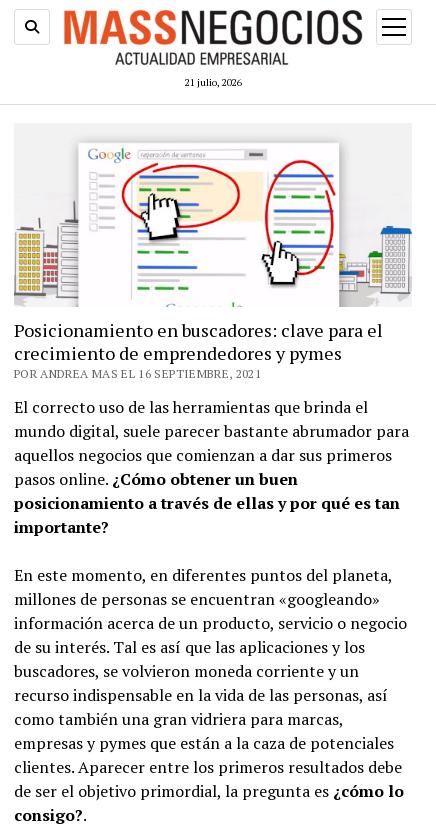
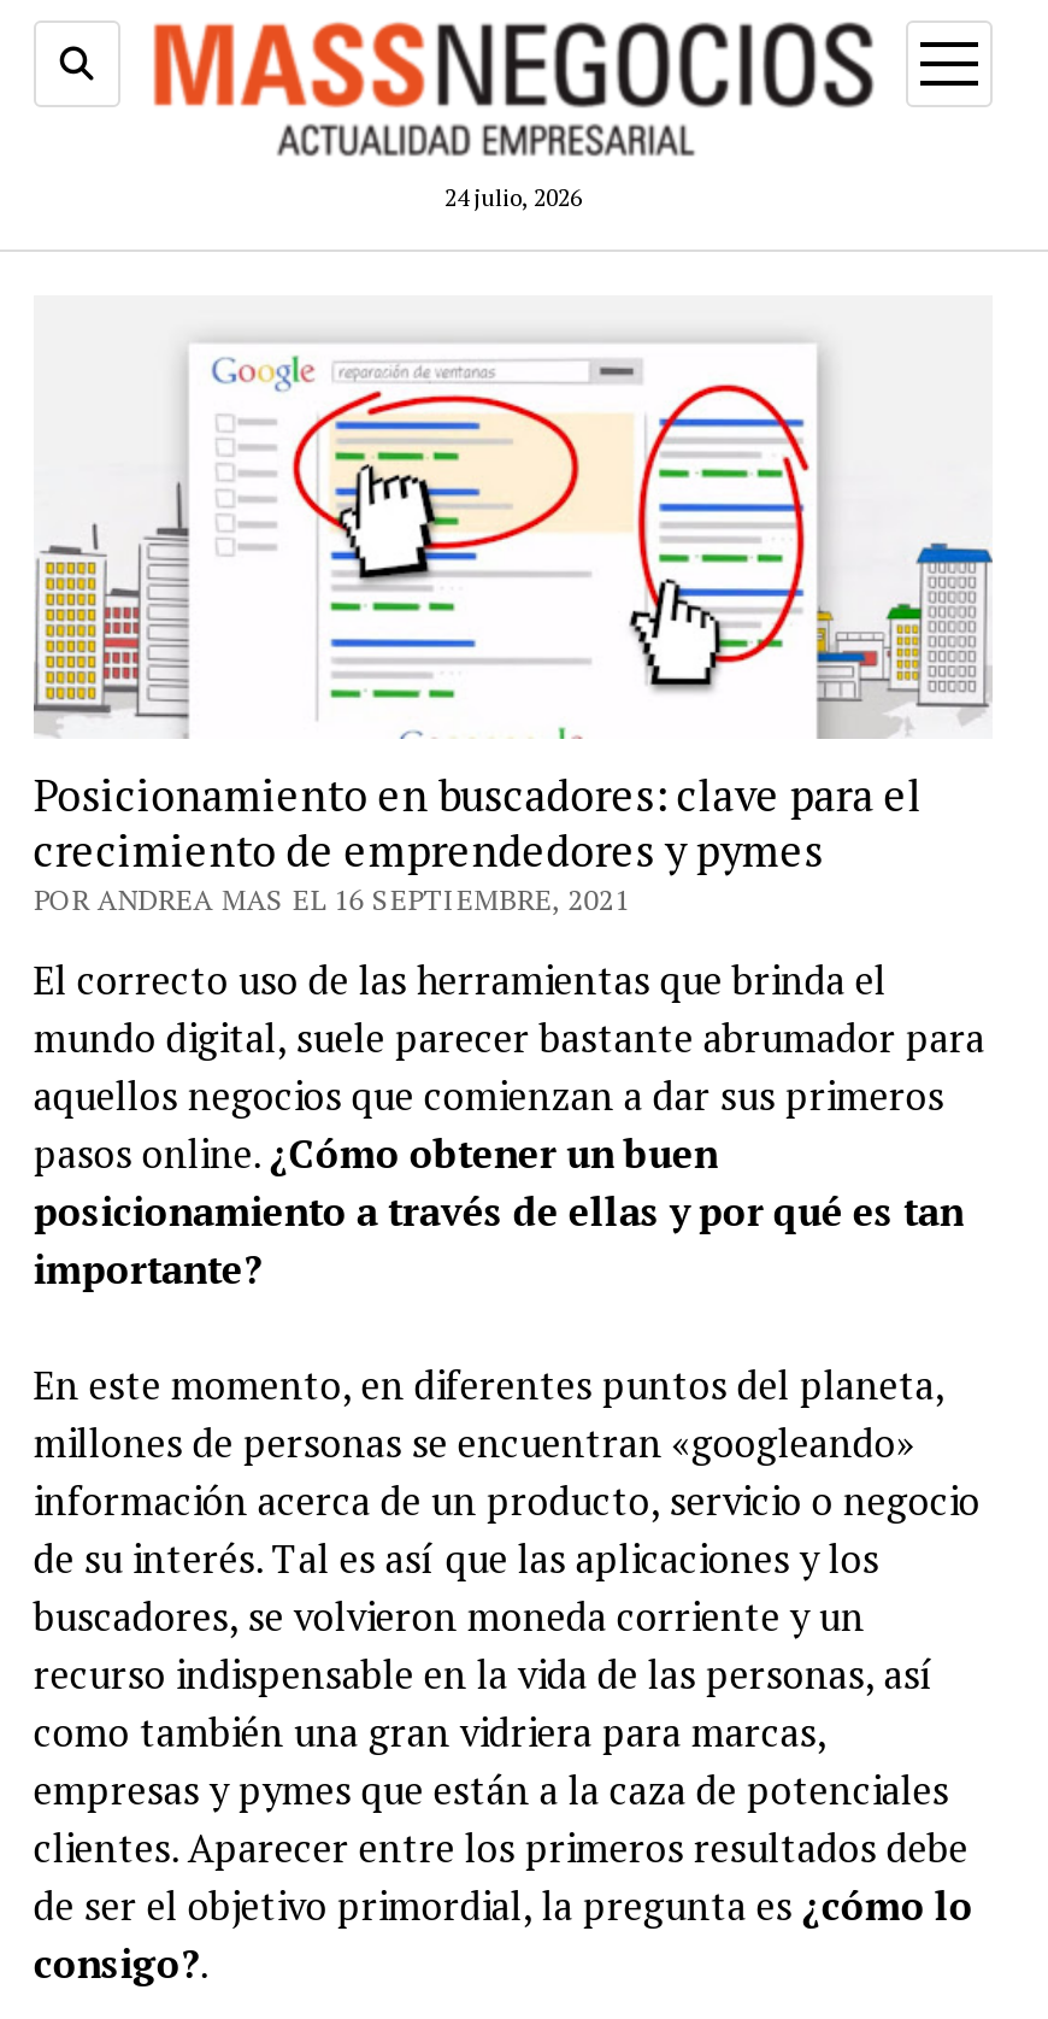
[184,76,241,89] 21 julio, 2026 -> [444,182,582,213] 24 julio, 2026

